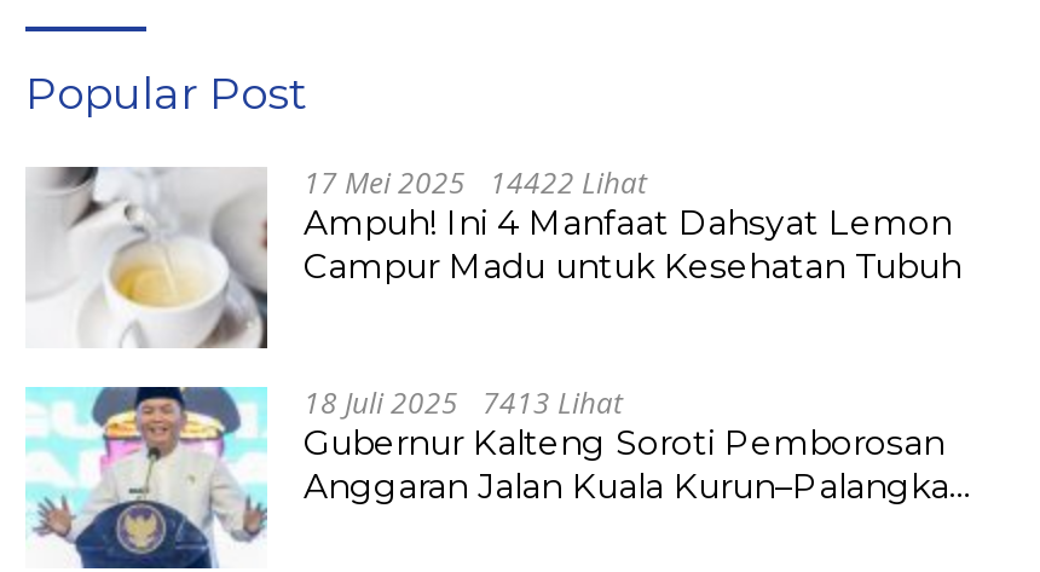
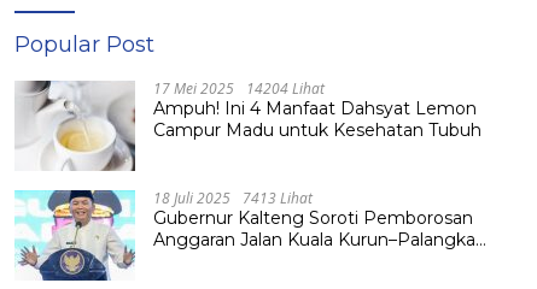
[304,161,647,202] 17 Mei 2025 14422 Lihat -> [153,79,325,99] 17 Mei 2025 14204 Lihat

